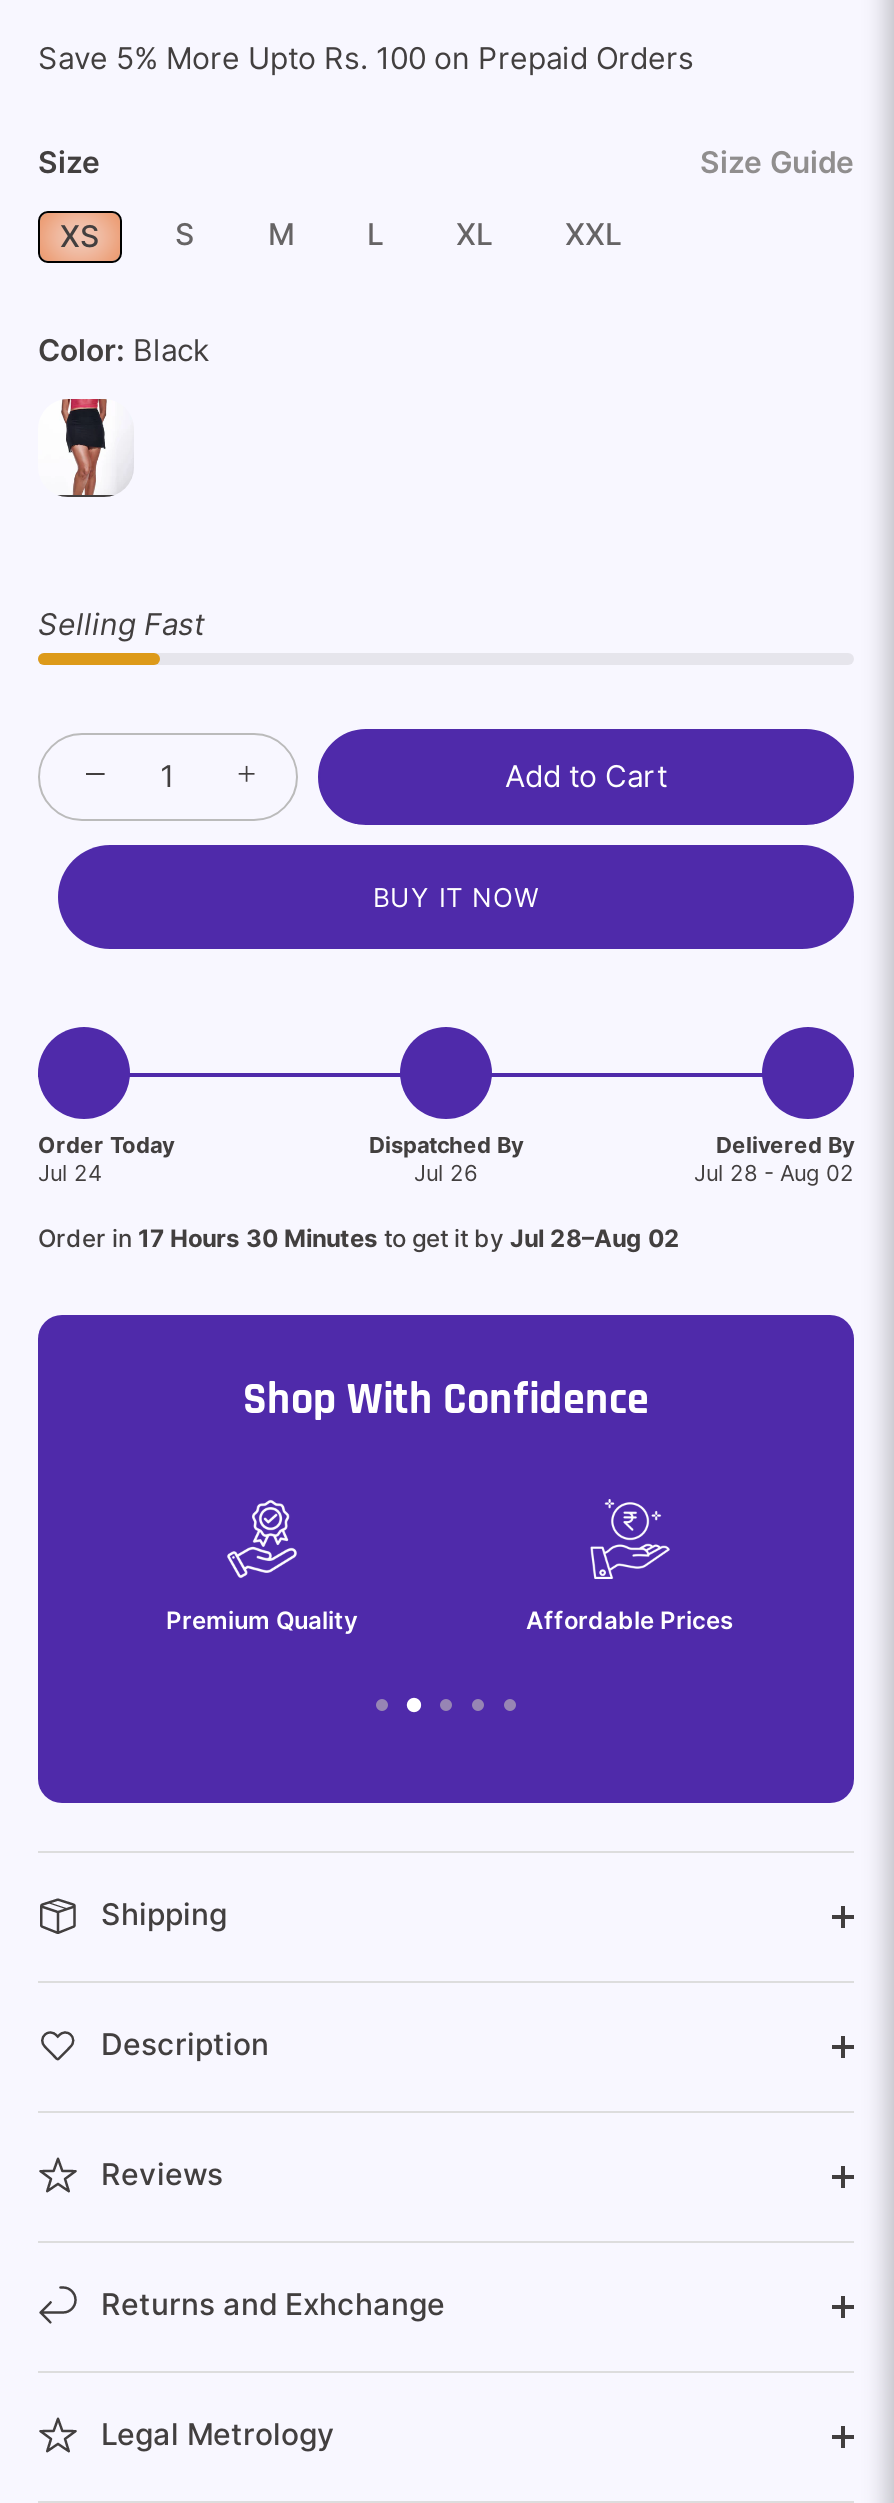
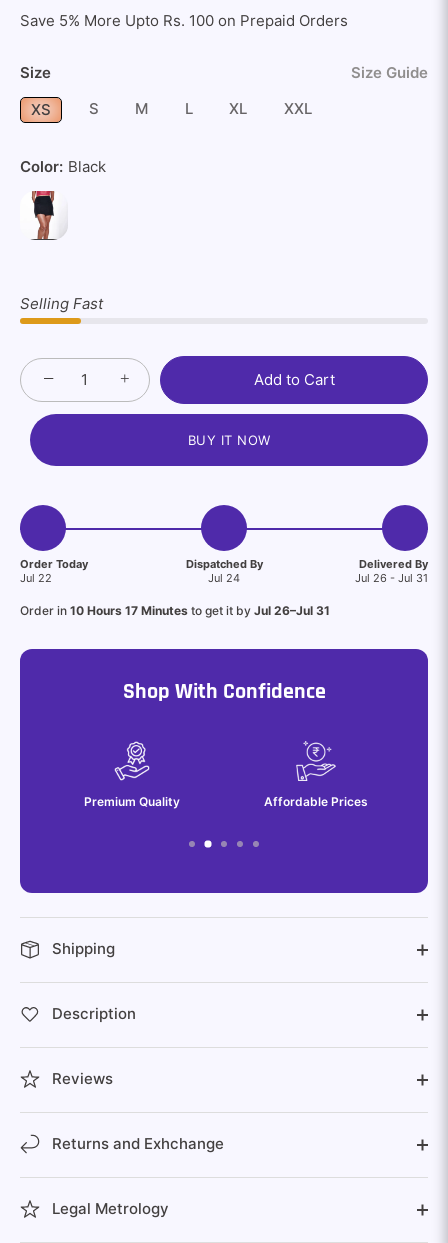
[38,1159,102,1187] Jul 24 -> [20,571,52,585] Jul 22
[414,1159,478,1187] Jul 26 -> [208,571,240,585] Jul 24
[694,1159,854,1187] Jul 28 - Aug 02 -> [355,571,428,585] Jul 26 - Jul 31
[38,1223,680,1253] Order in 17 Hours 30 Minutes to get it by Jul 28–Aug 02 -> [20,603,330,618] Order in 10 Hours 17 Minutes to get it by Jul 26–Jul 31

